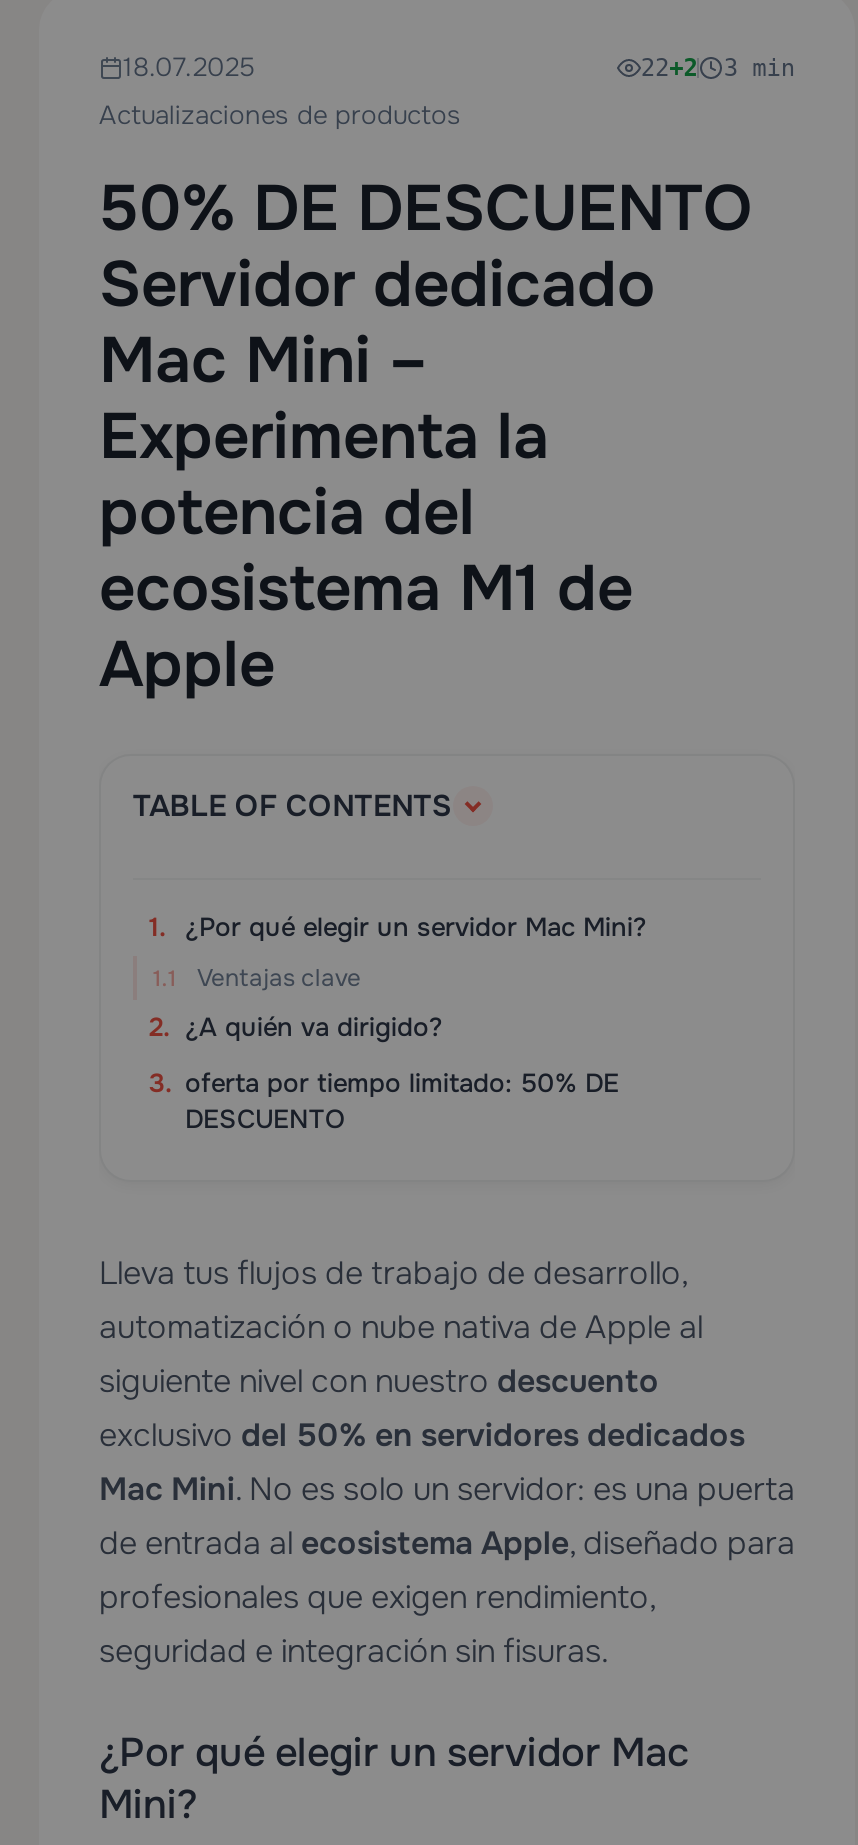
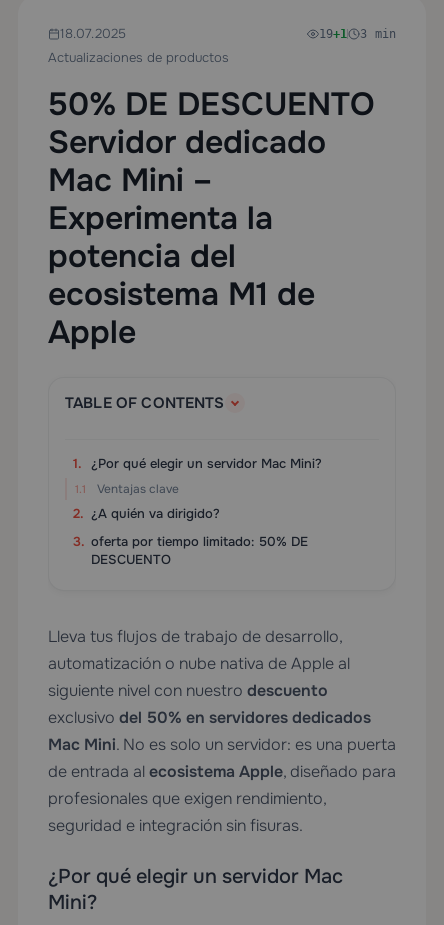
[641,53,795,81] 22+2 3 min -> [319,26,396,40] 19+1 3 min

